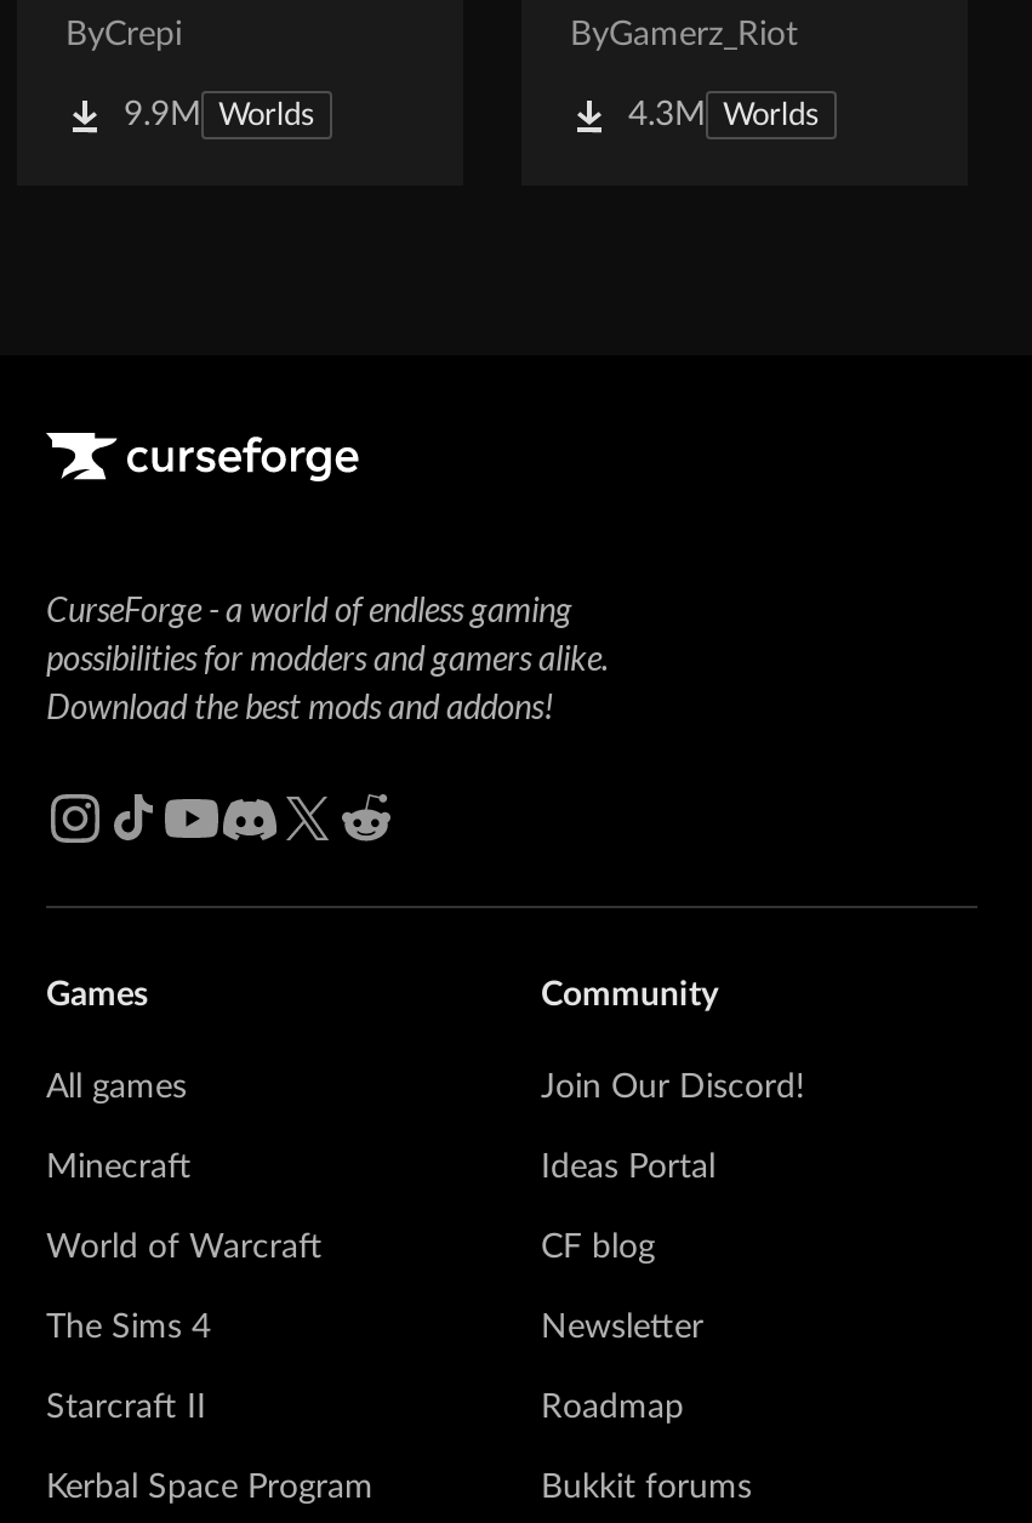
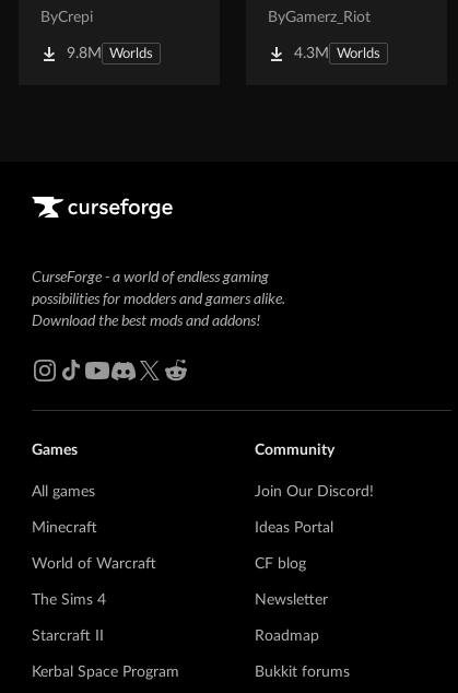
[124,97,315,131] 9.9M Worlds -> [67,46,153,61] 9.8M Worlds

